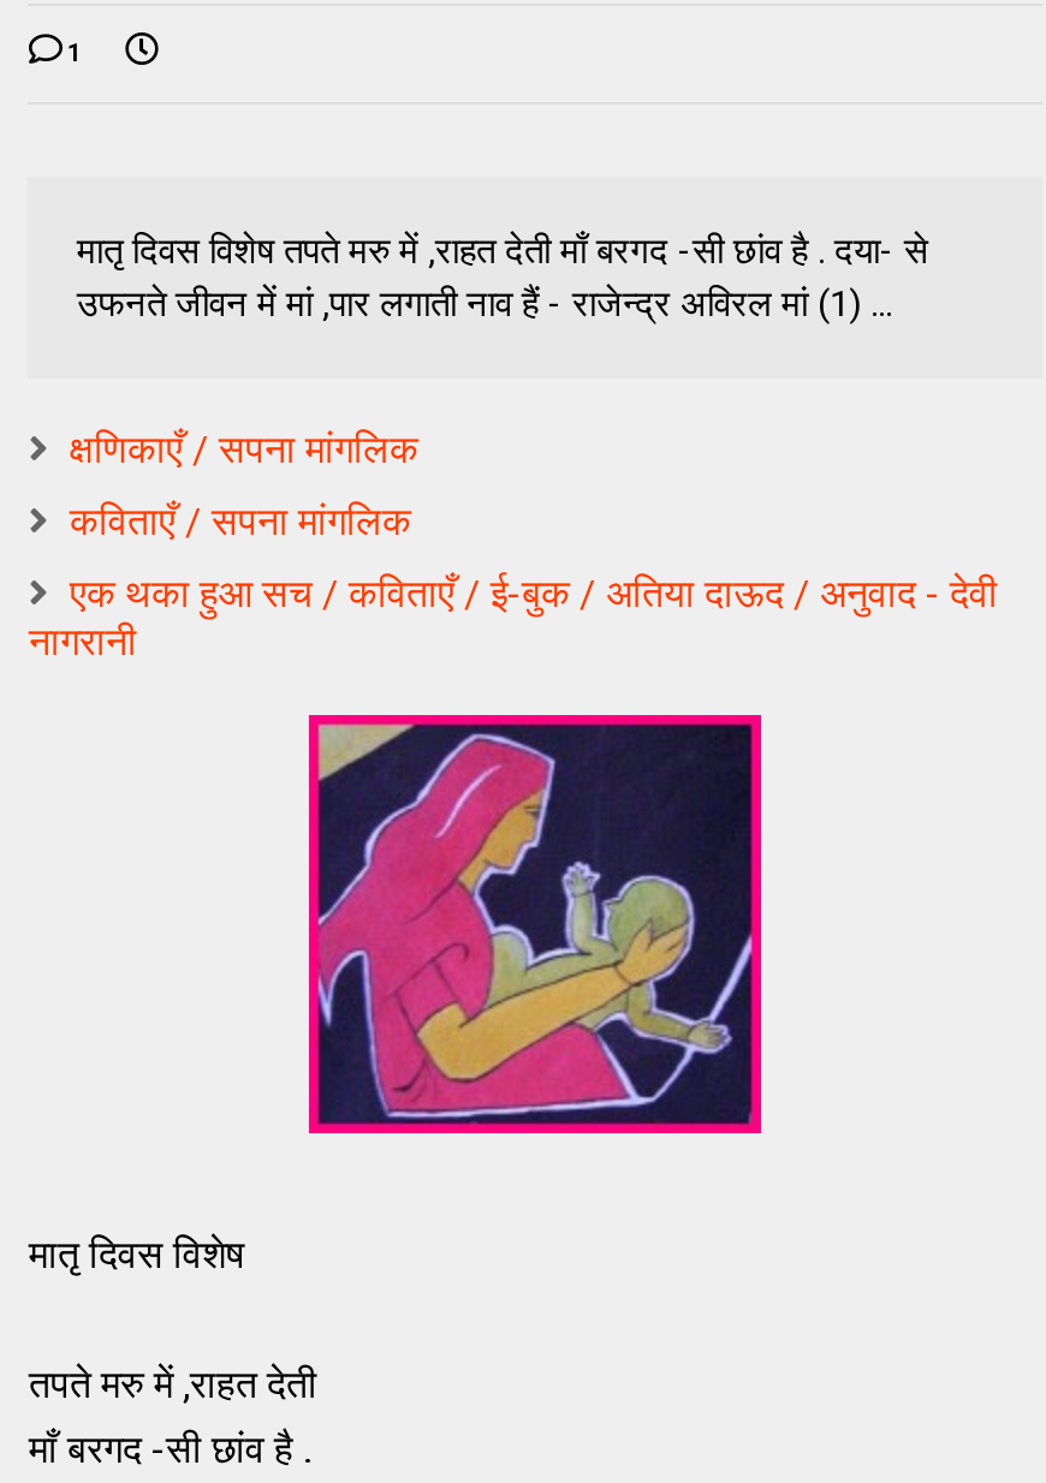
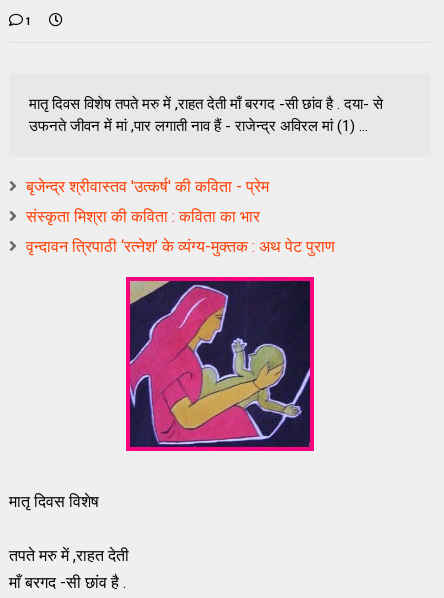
[69,426,418,472] क्षणिकाएँ / सपना मांगलिक -> [26,177,269,196] बृजेन्द्र श्रीवास्तव 'उत्कर्ष' की कविता - प्रेम
[69,498,411,544] कविताएँ / सपना मांगलिक -> [26,207,260,226] संस्कृता मिश्रा की कविता : कविता का भार
[29,571,998,664] एक थका हुआ सच / कविताएँ / ई-बुक / अतिया दाऊद / अनुवाद - देवी | नागरानी -> [26,237,335,256] वृन्दावन त्रिपाठी ‘रत्नेश’ के व्यंग्य-मुक्तक : अथ पेट पुराण

